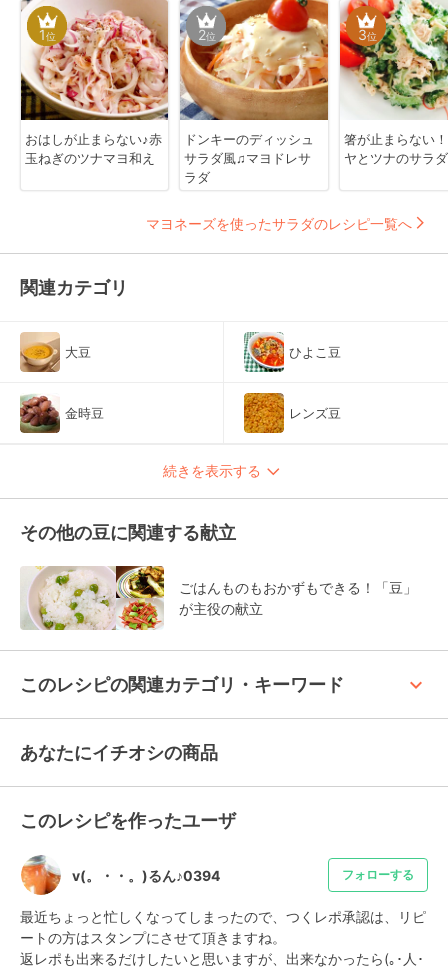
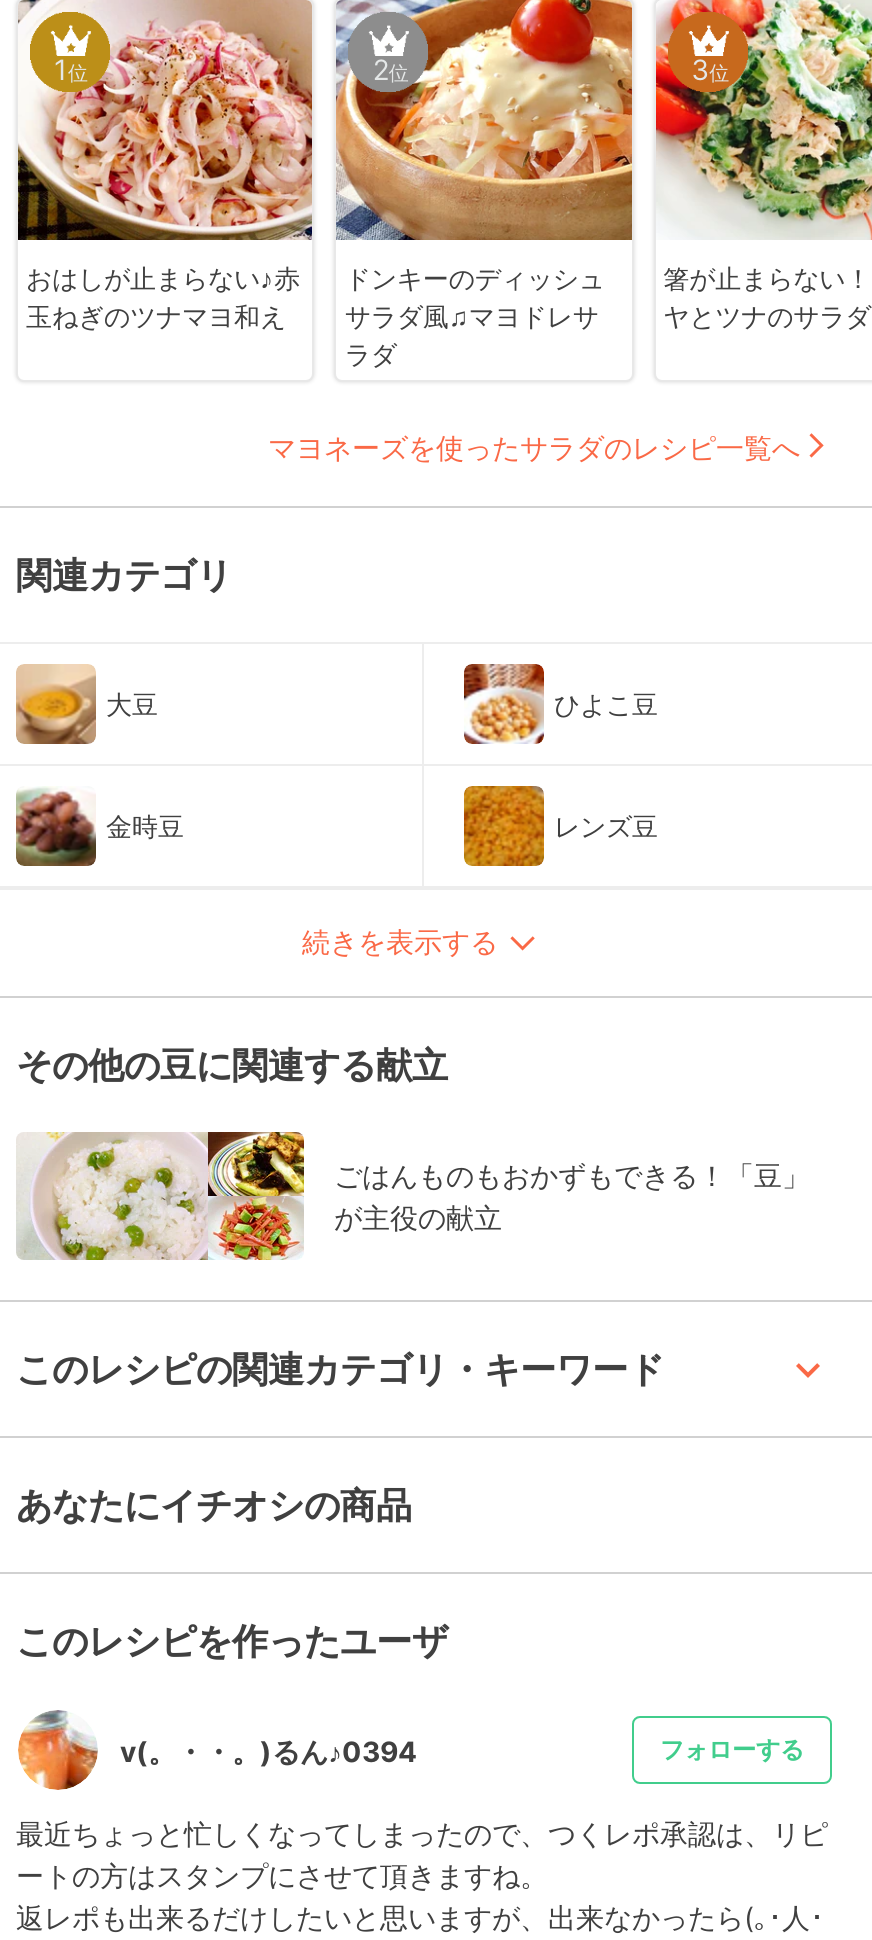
[243,332,285,373] [image] -> [462,662,546,746] [image]

